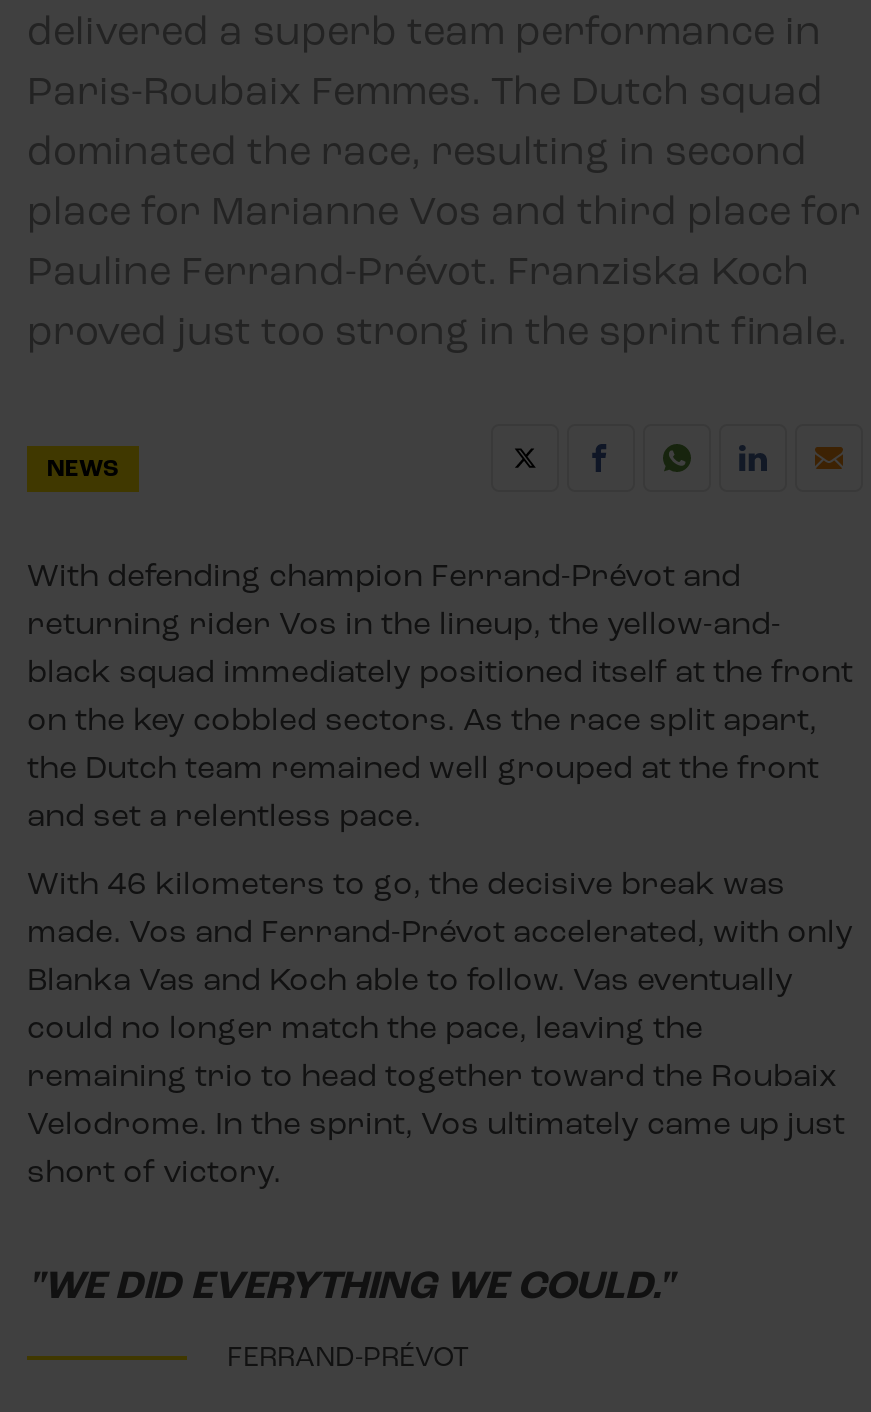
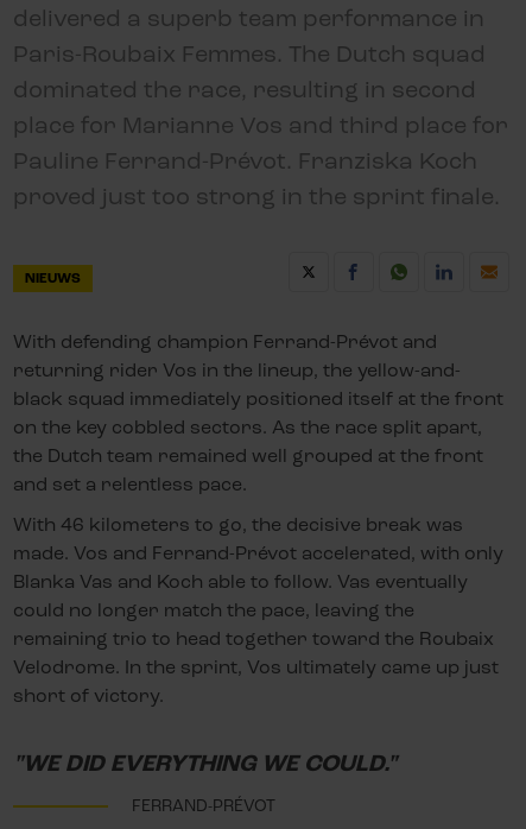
[47,455,119,485] NEWS -> [25,270,81,288] NIEUWS

